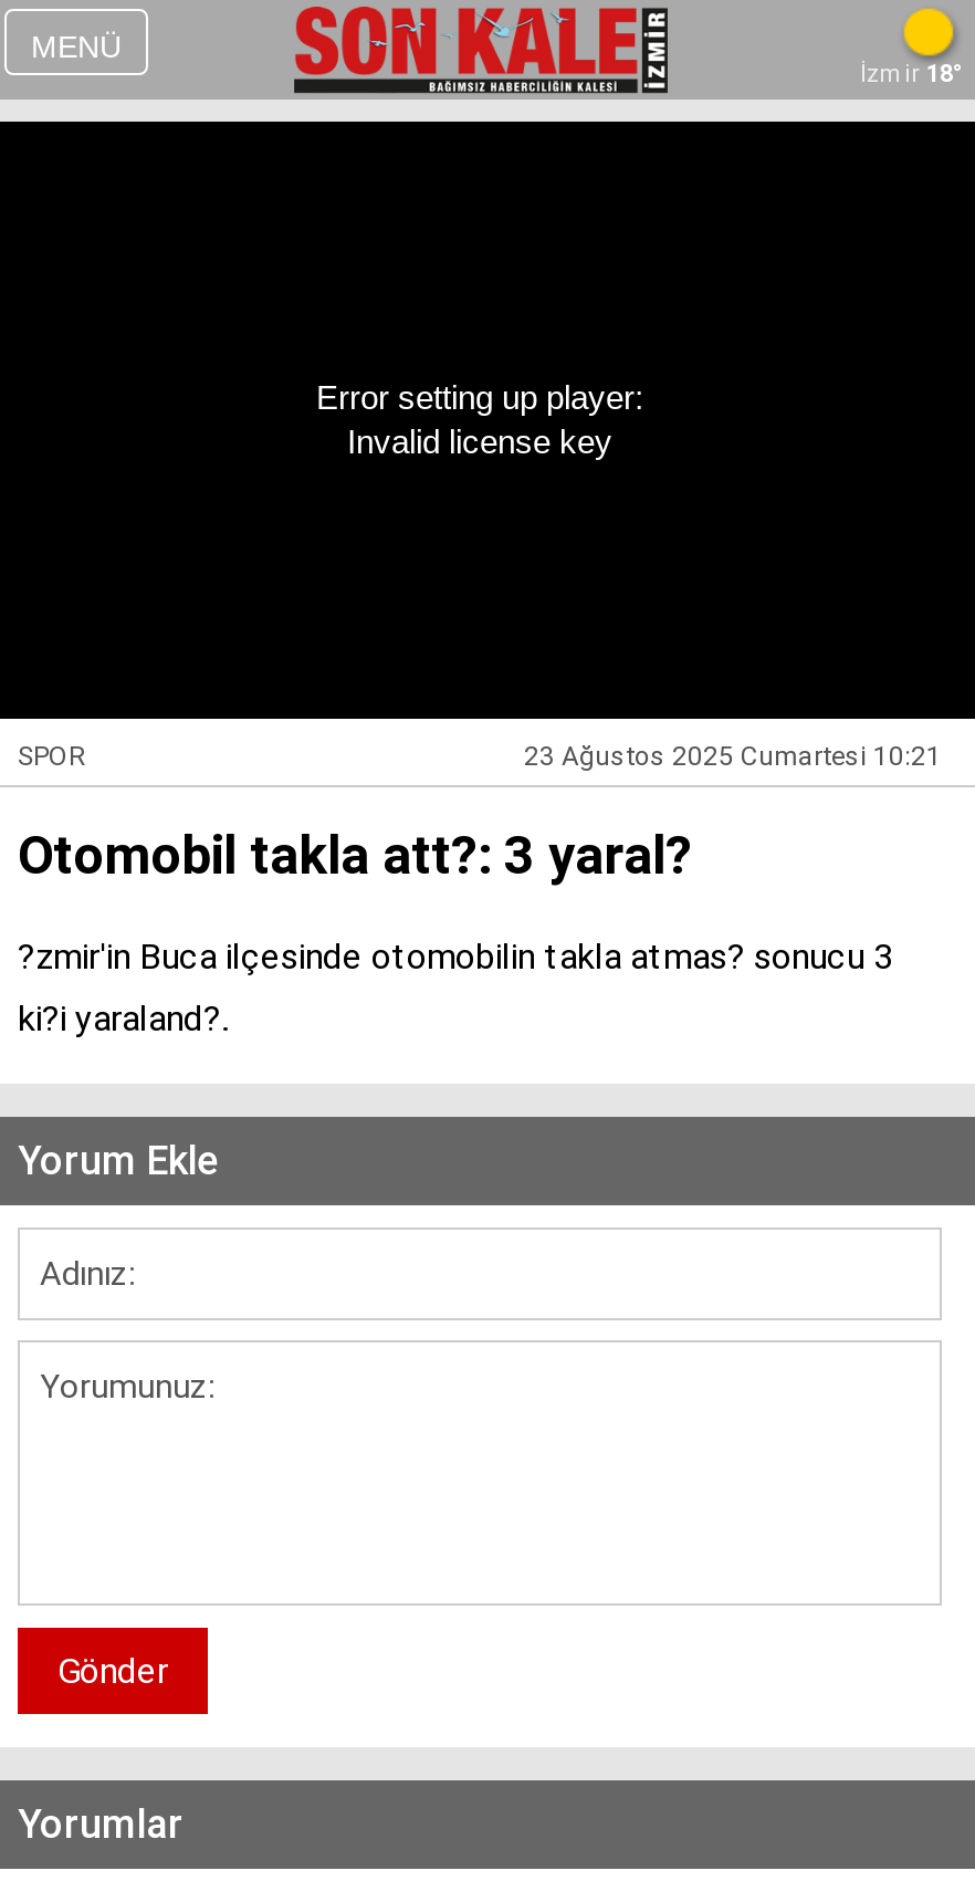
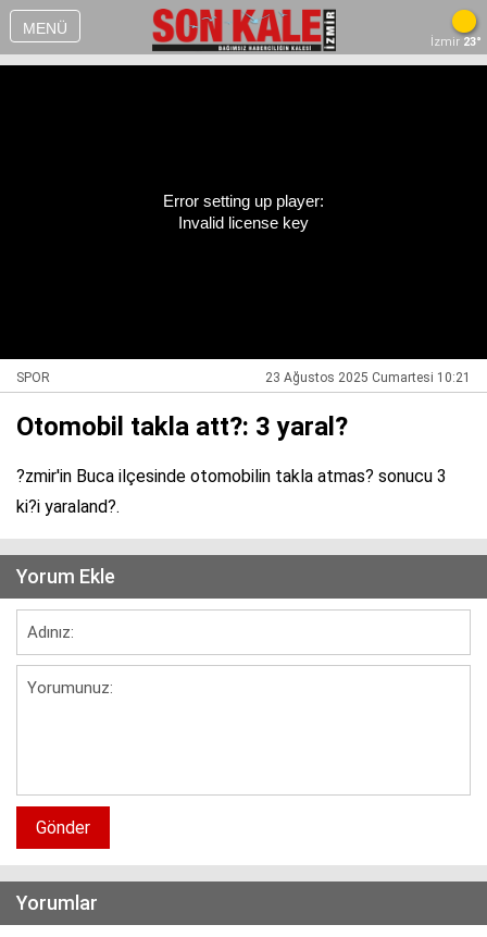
[860,60,964,88] İzmir 18° -> [430,35,482,49] İzmir 23°

